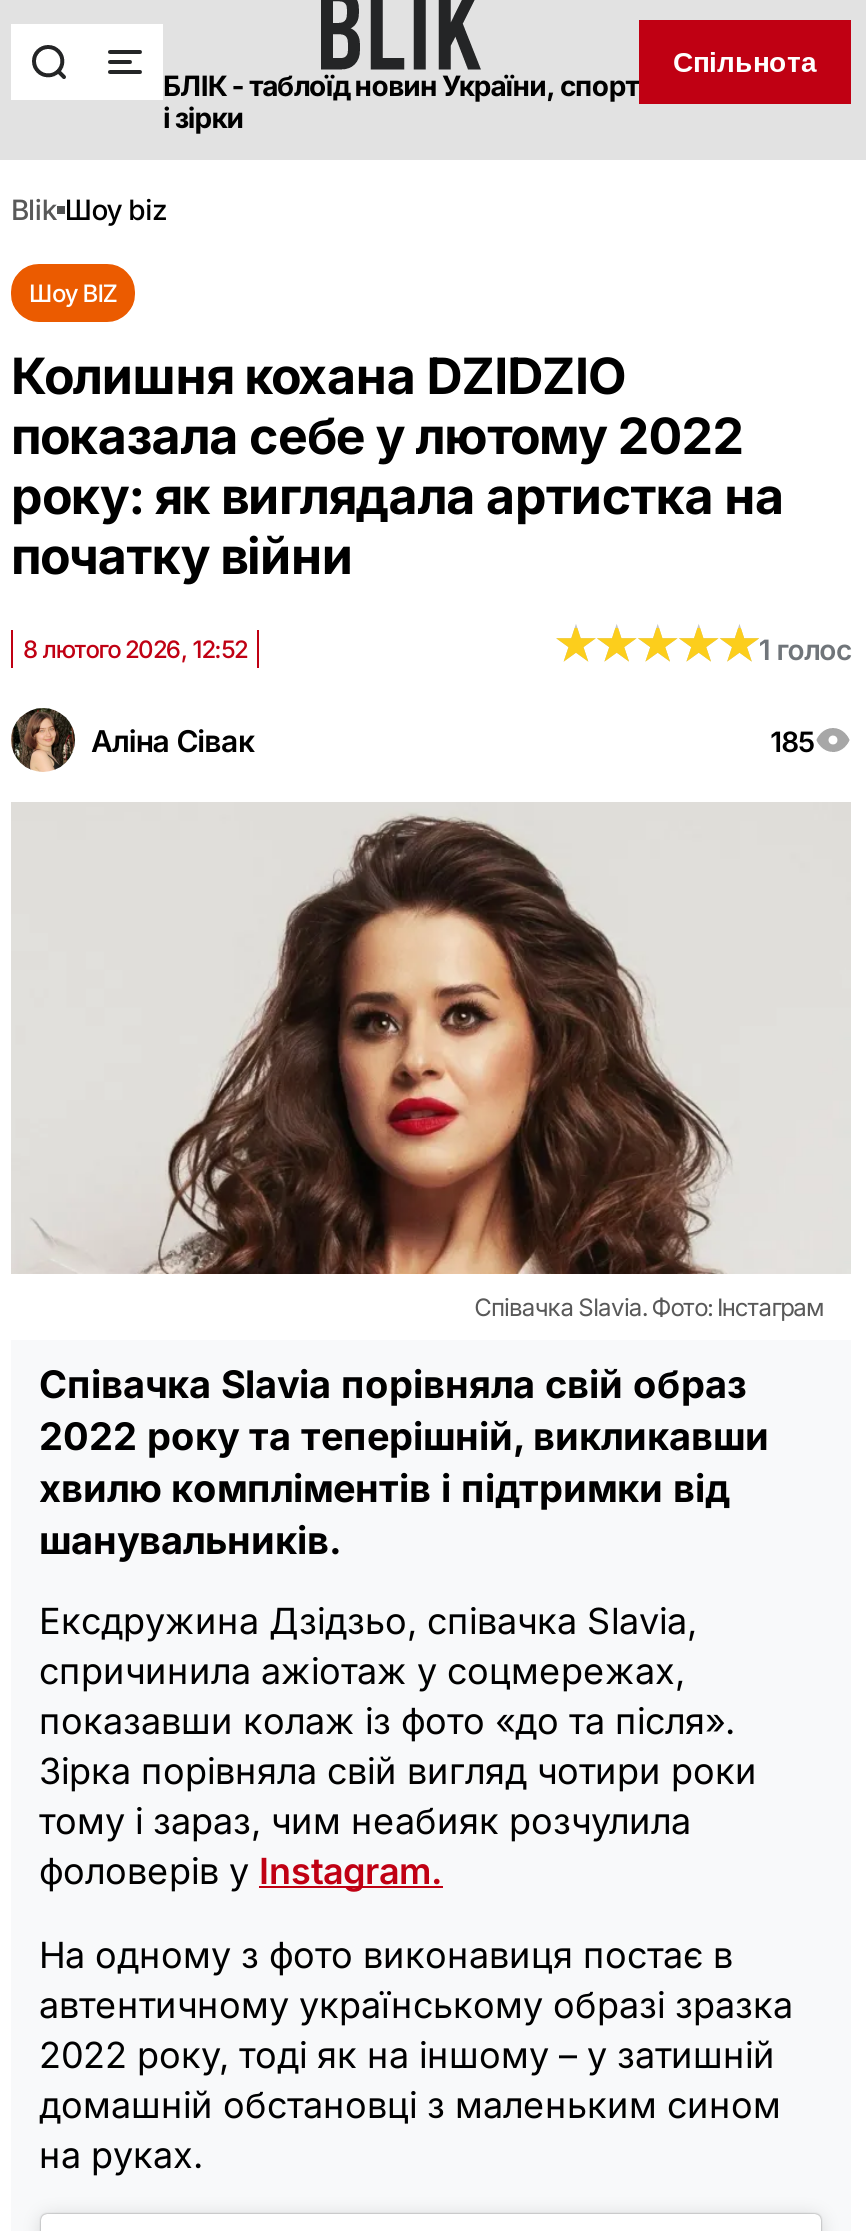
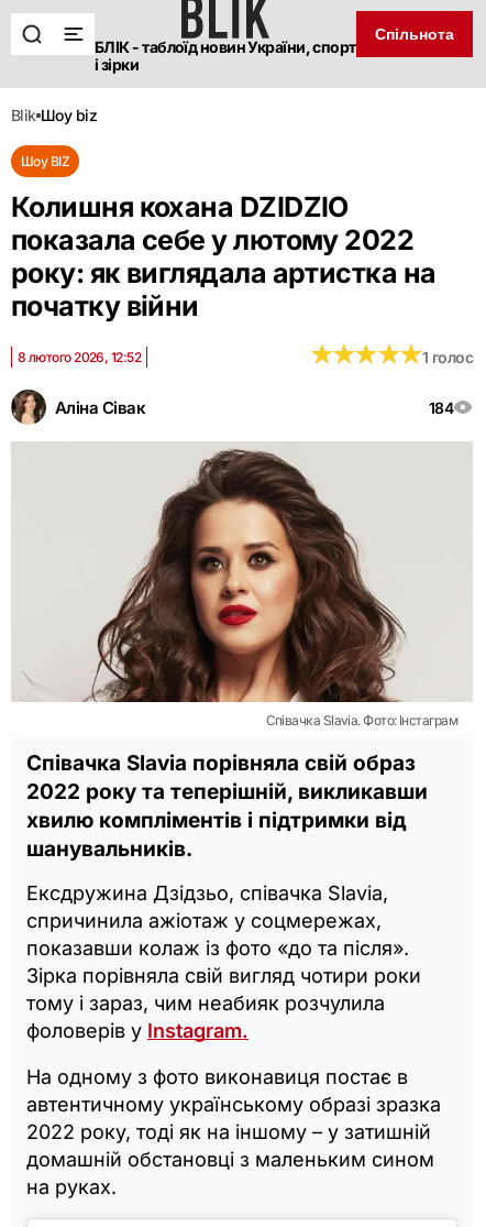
[770,723,815,757] 185 -> [428,398,453,417] 184

